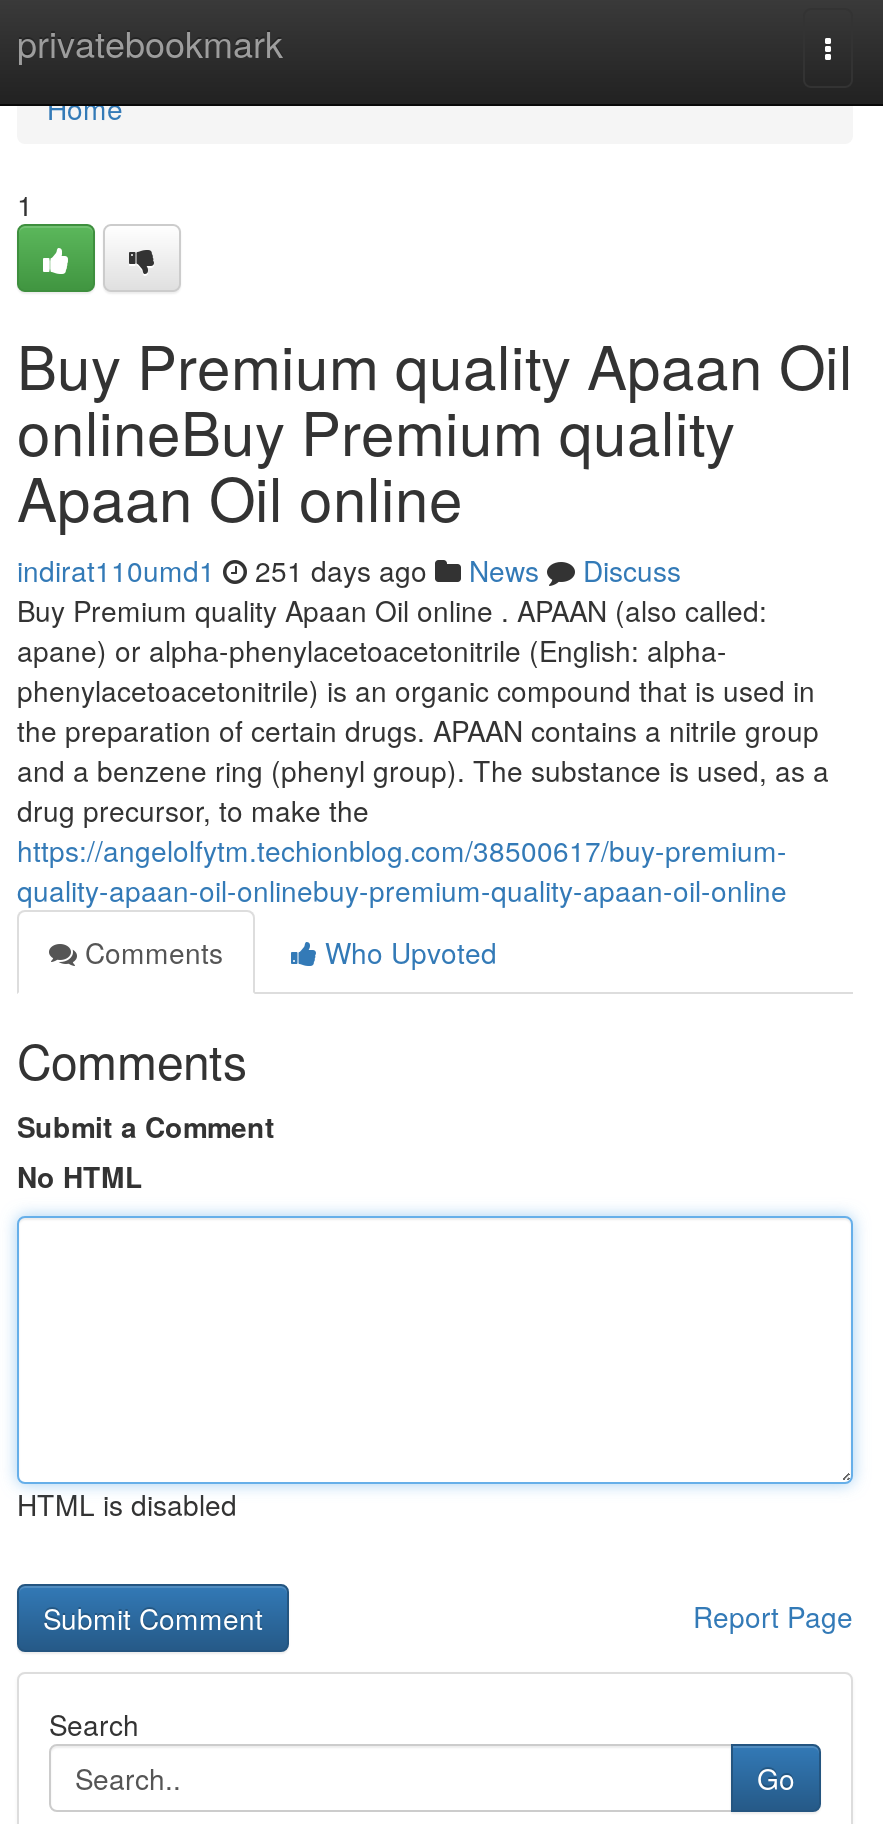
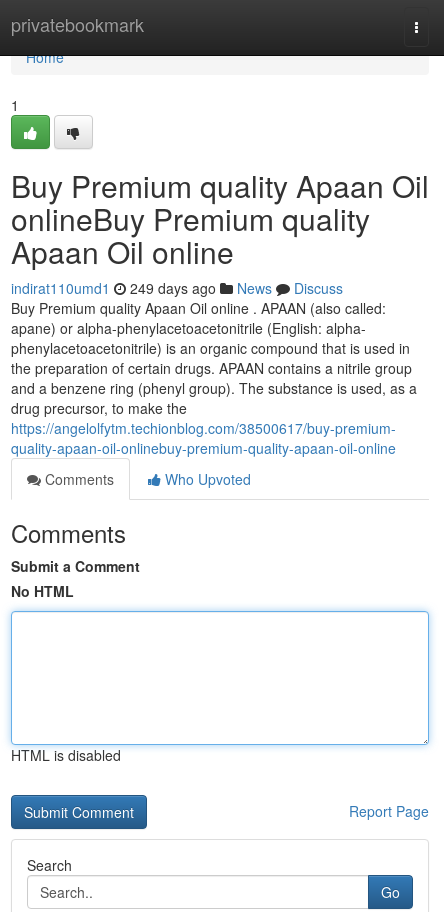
[17,550,681,590] indirat110umd1 251 days ago News Discuss -> [11,278,343,298] indirat110umd1 249 days ago News Discuss

